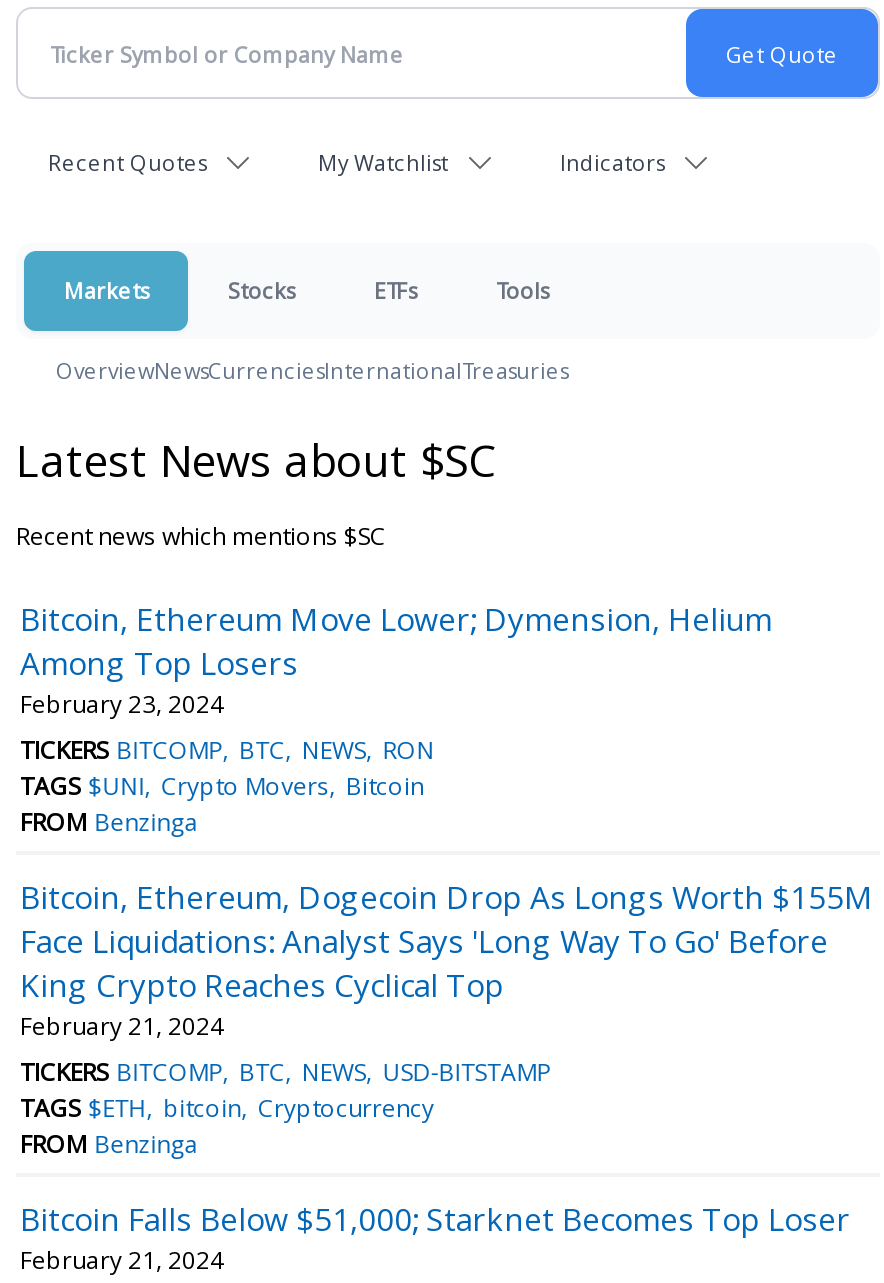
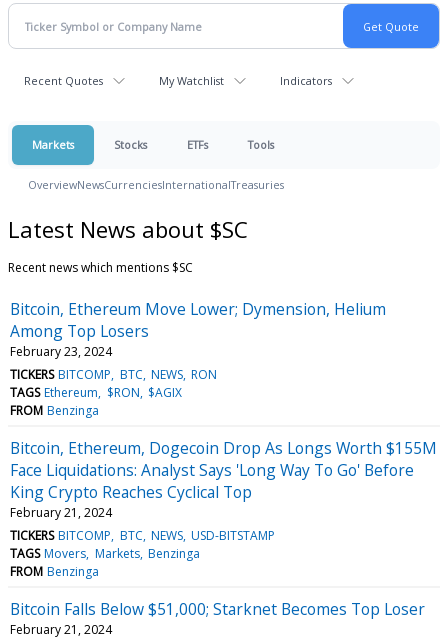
[20,769,424,803] TAGS $UNI Crypto Movers Bitcoin -> [10,384,182,401] TAGS Ethereum $RON $AGIX
[20,1091,434,1125] TAGS $ETH bitcoin Cryptocurrency -> [10,545,200,562] TAGS Movers Markets Benzinga

